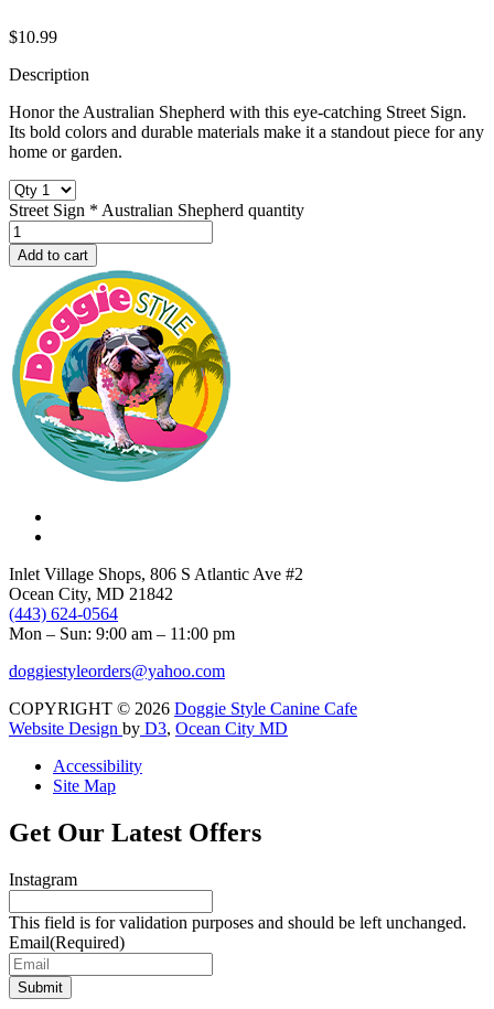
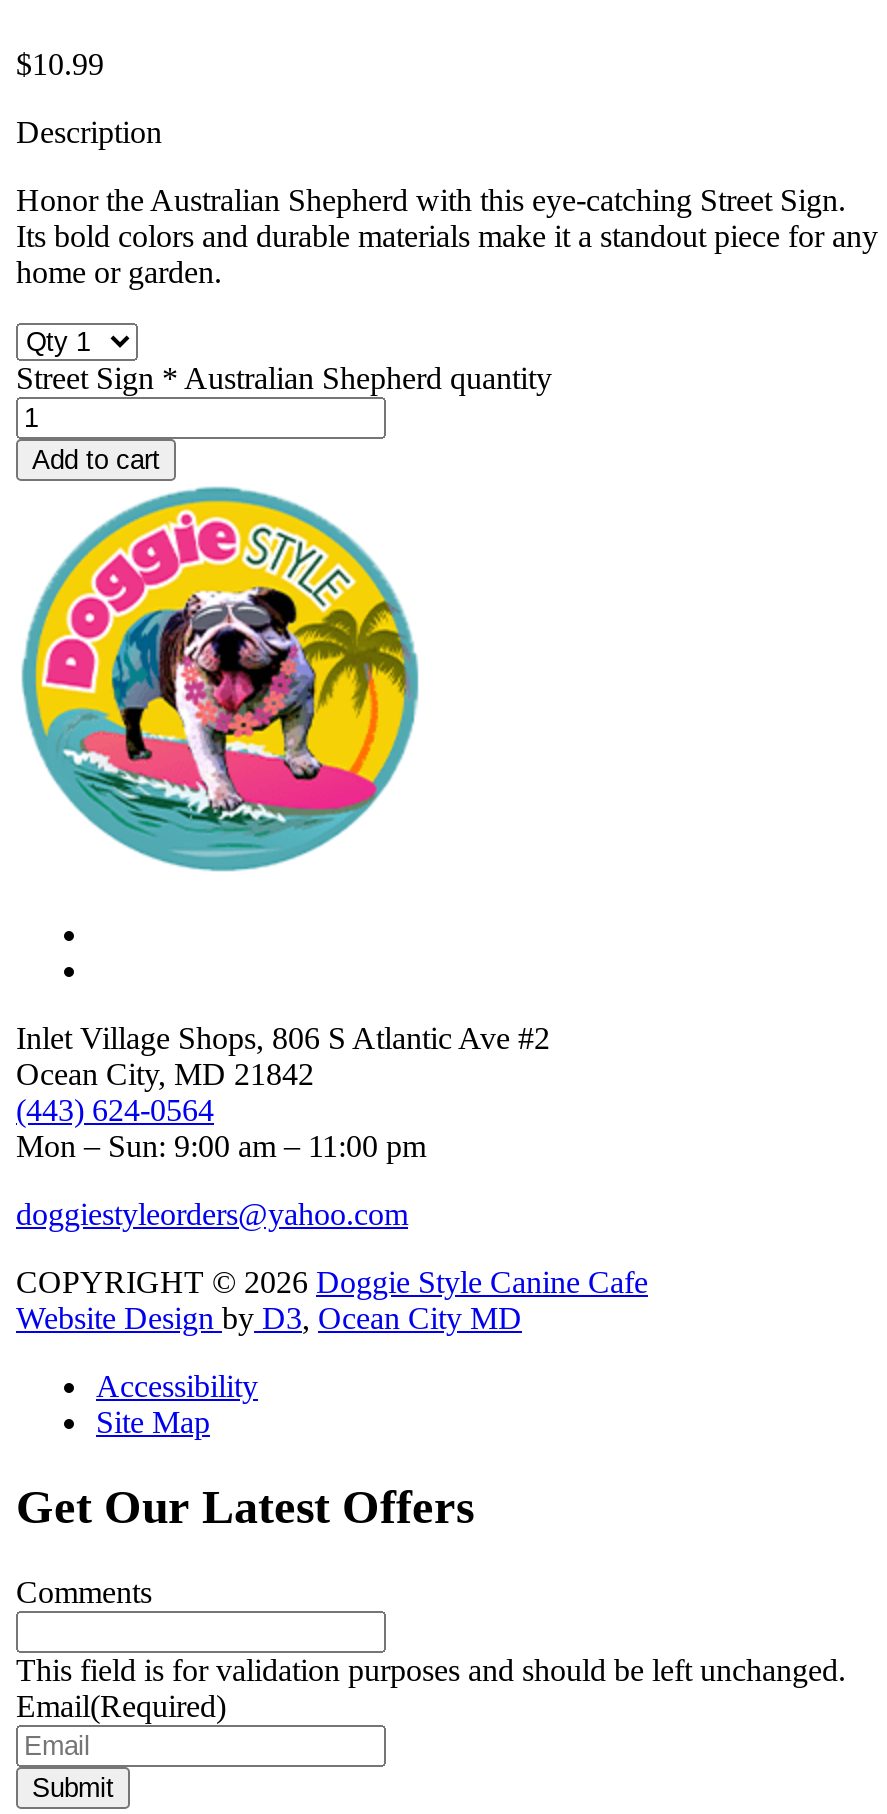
[9,870,77,888] Instagram -> [16,1574,152,1608] Comments

